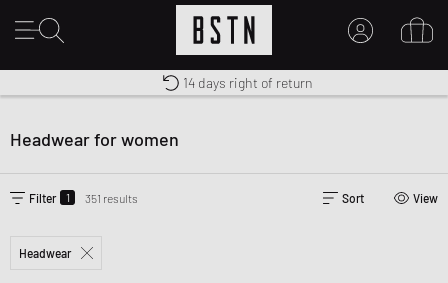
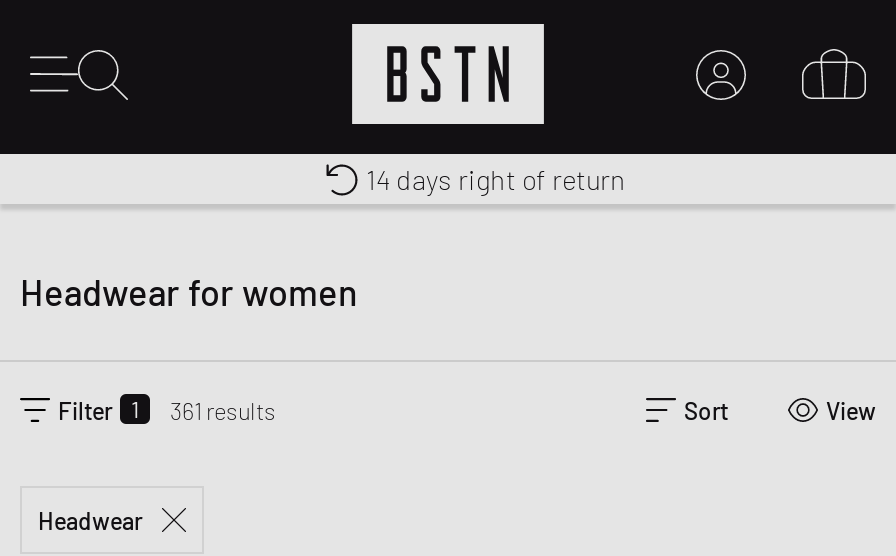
[29,190,138,205] Filter 1 351 results -> [58,394,276,424] Filter 1 361 results

